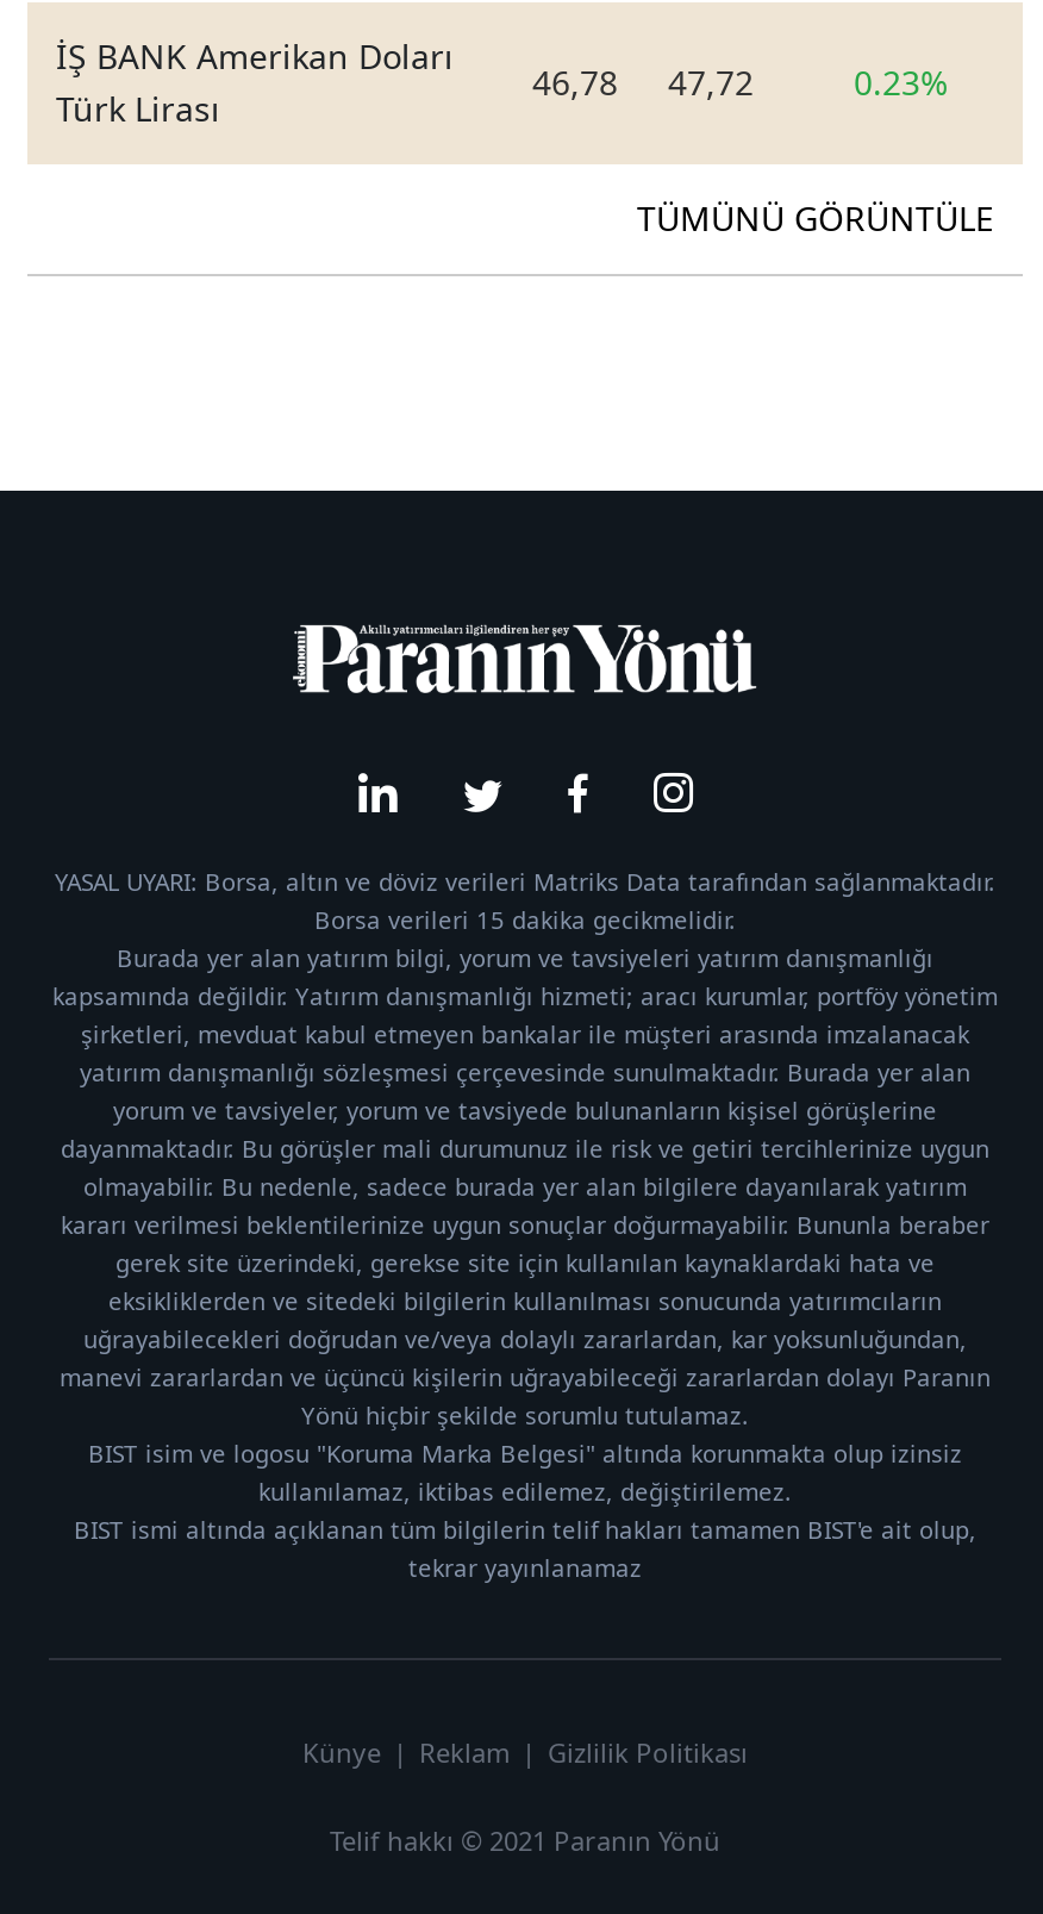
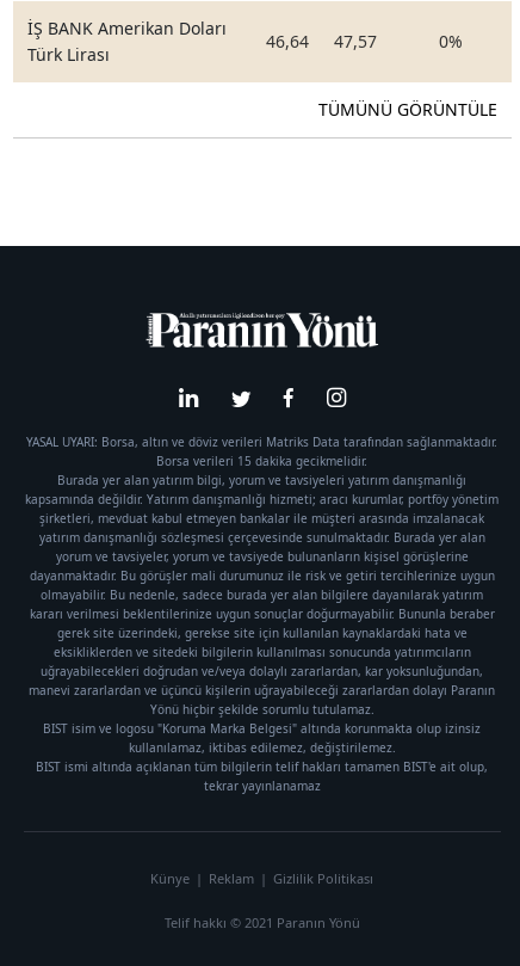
[532,59,618,104] 46,78 -> [266,30,309,52] 46,64
[668,59,754,104] 47,72 -> [334,30,377,52] 47,57
[854,59,949,104] 0.23% -> [439,30,463,52] 0%

